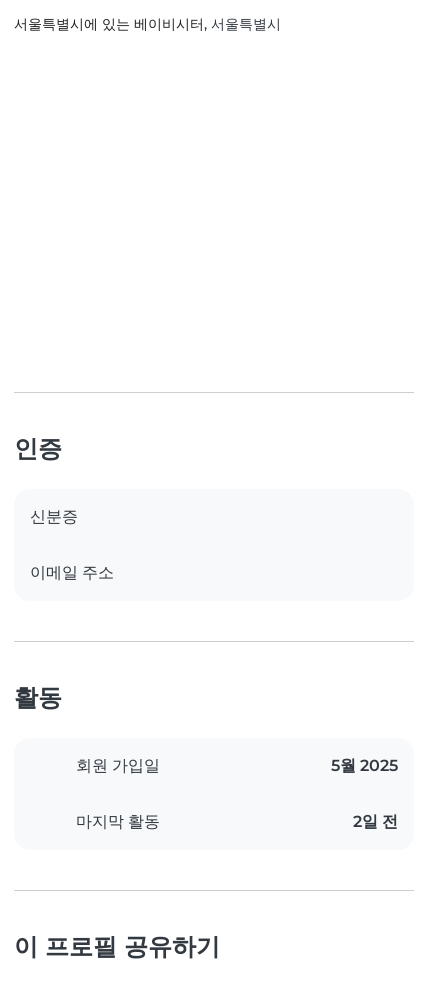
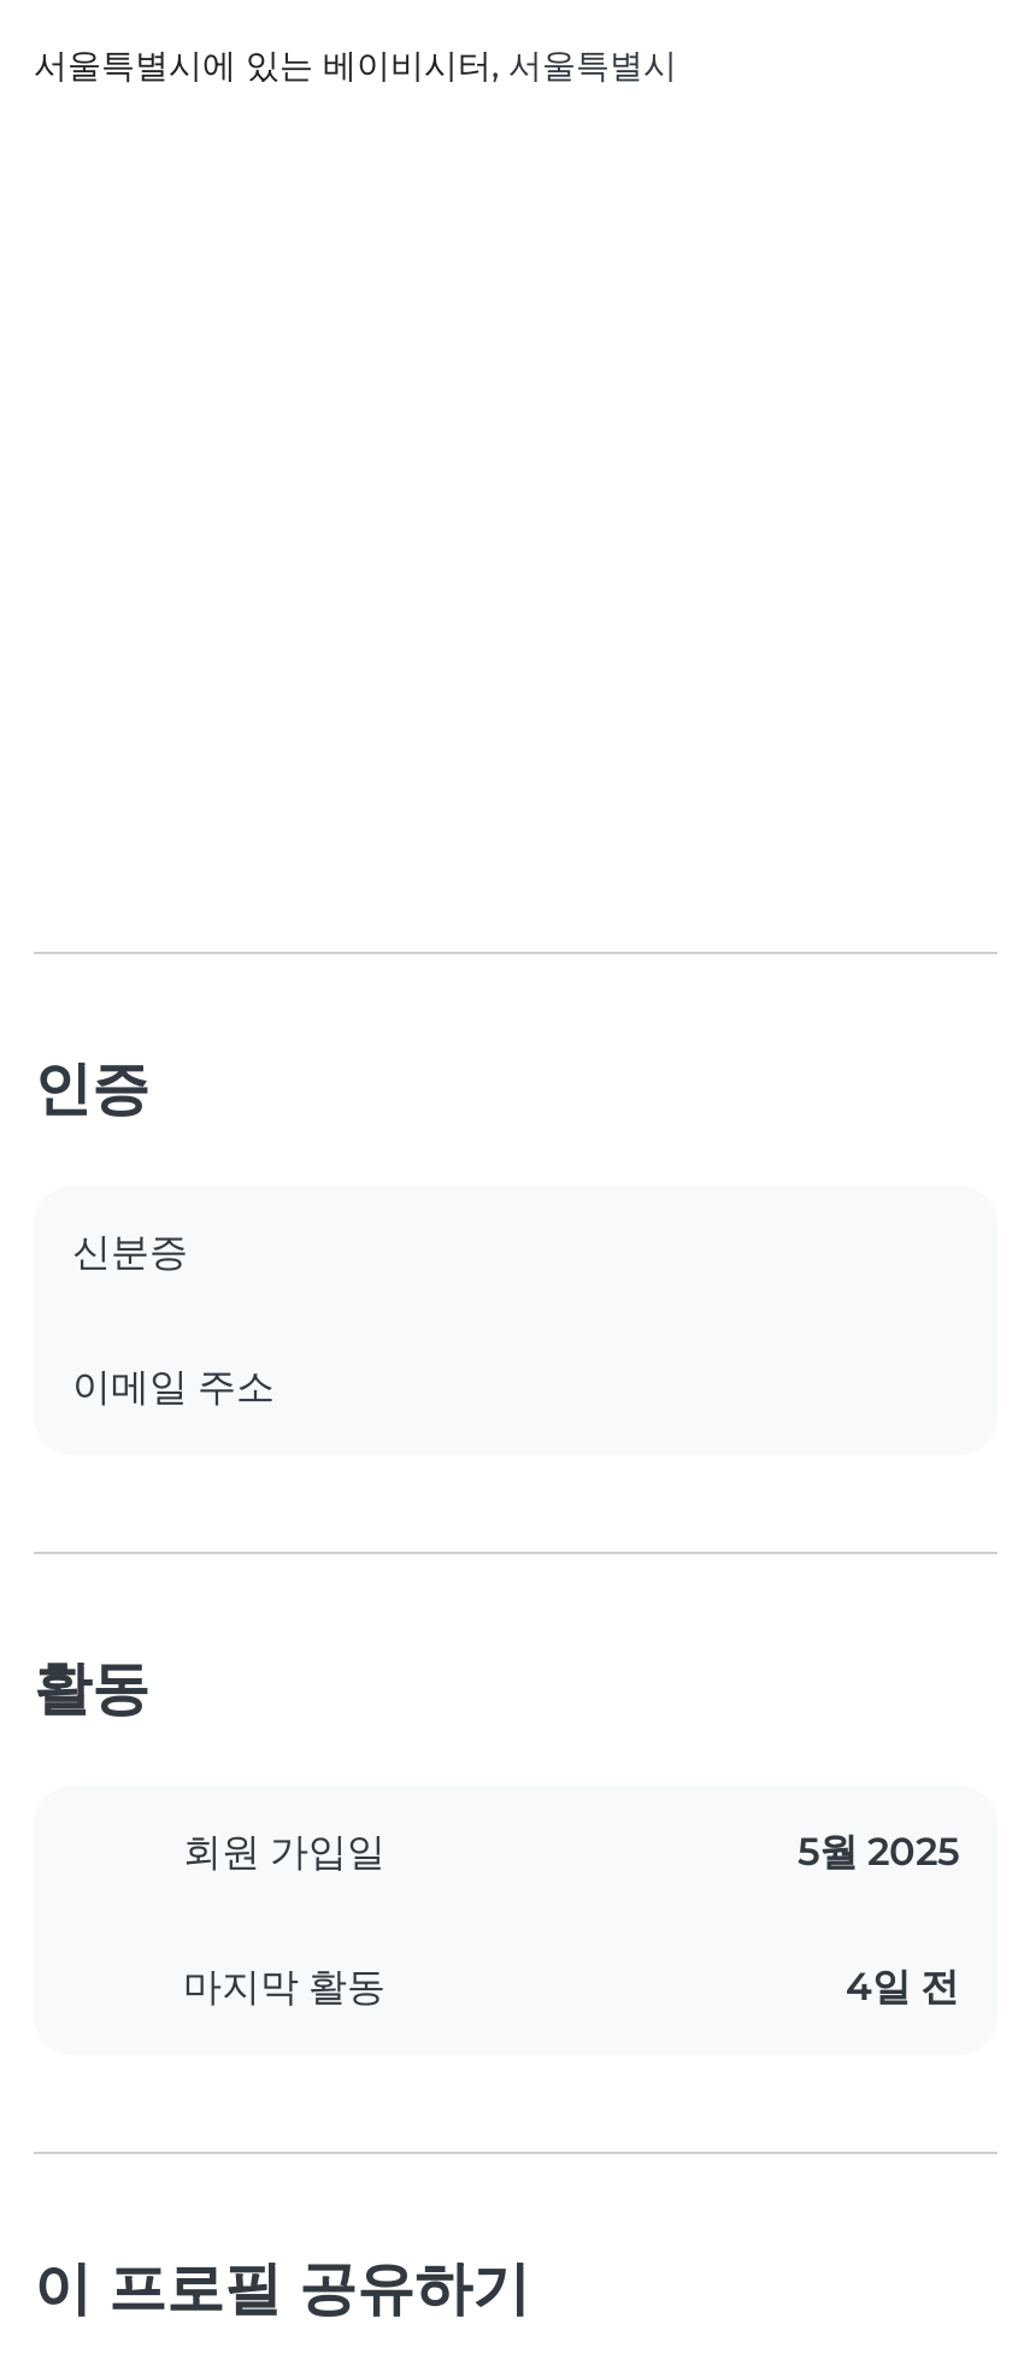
[353,811,398,830] 2일 전 -> [846,1963,959,2008] 4일 전

